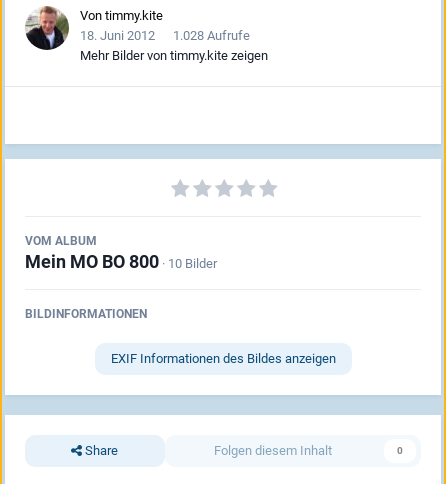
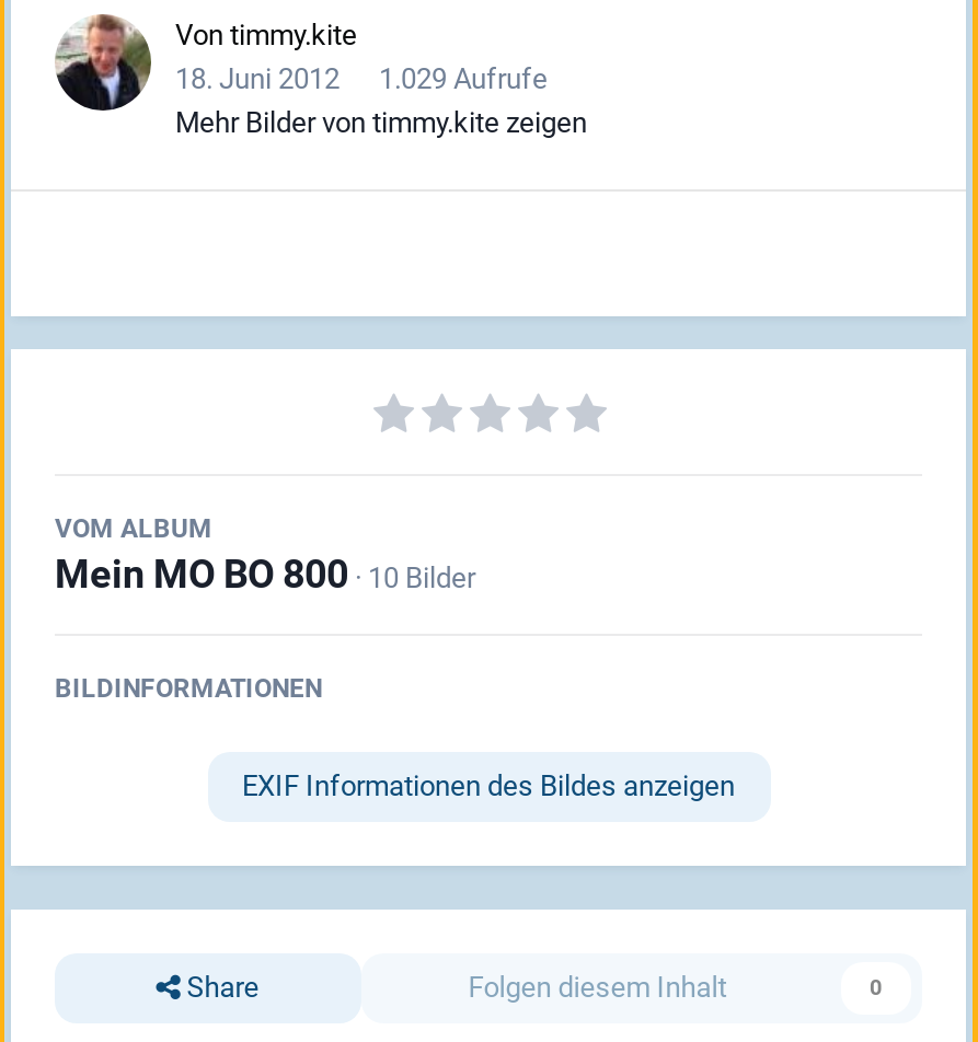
[80,28,250,43] 18. Juni 2012 1.028 Aufrufe -> [175,63,548,96] 18. Juni 2012 1.029 Aufrufe

